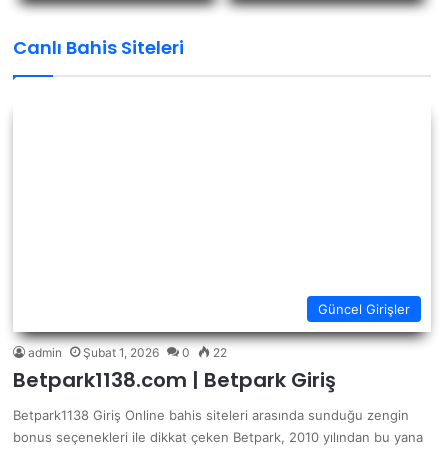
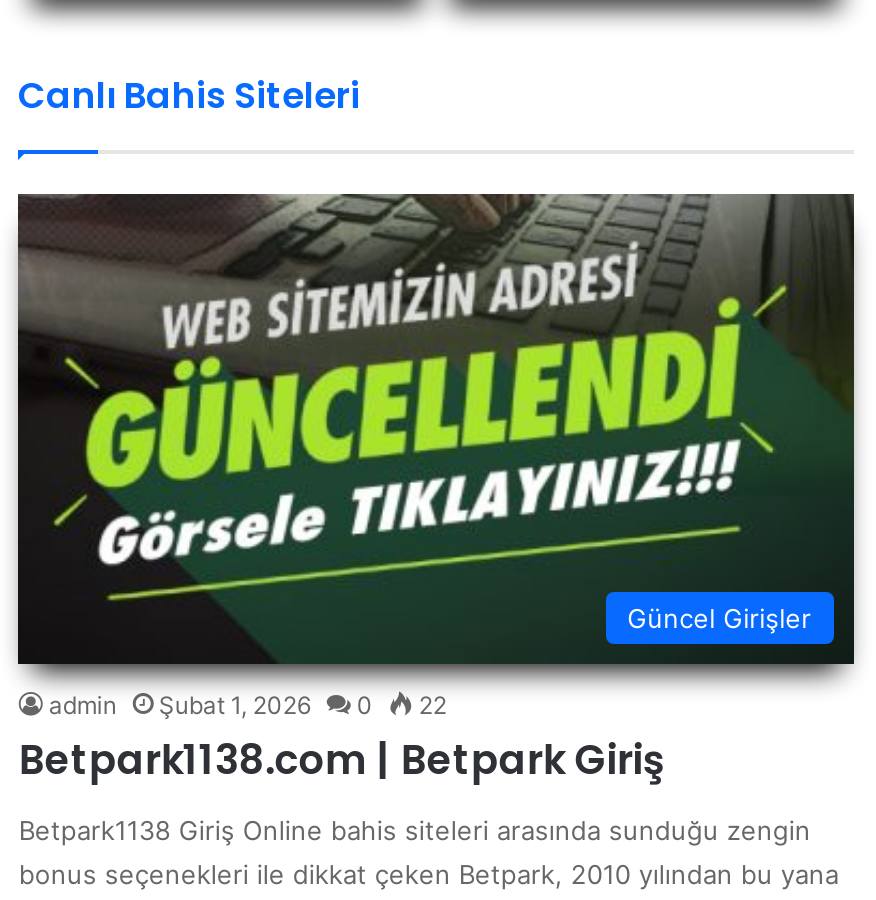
none -> [16,192,856,666] [image]

